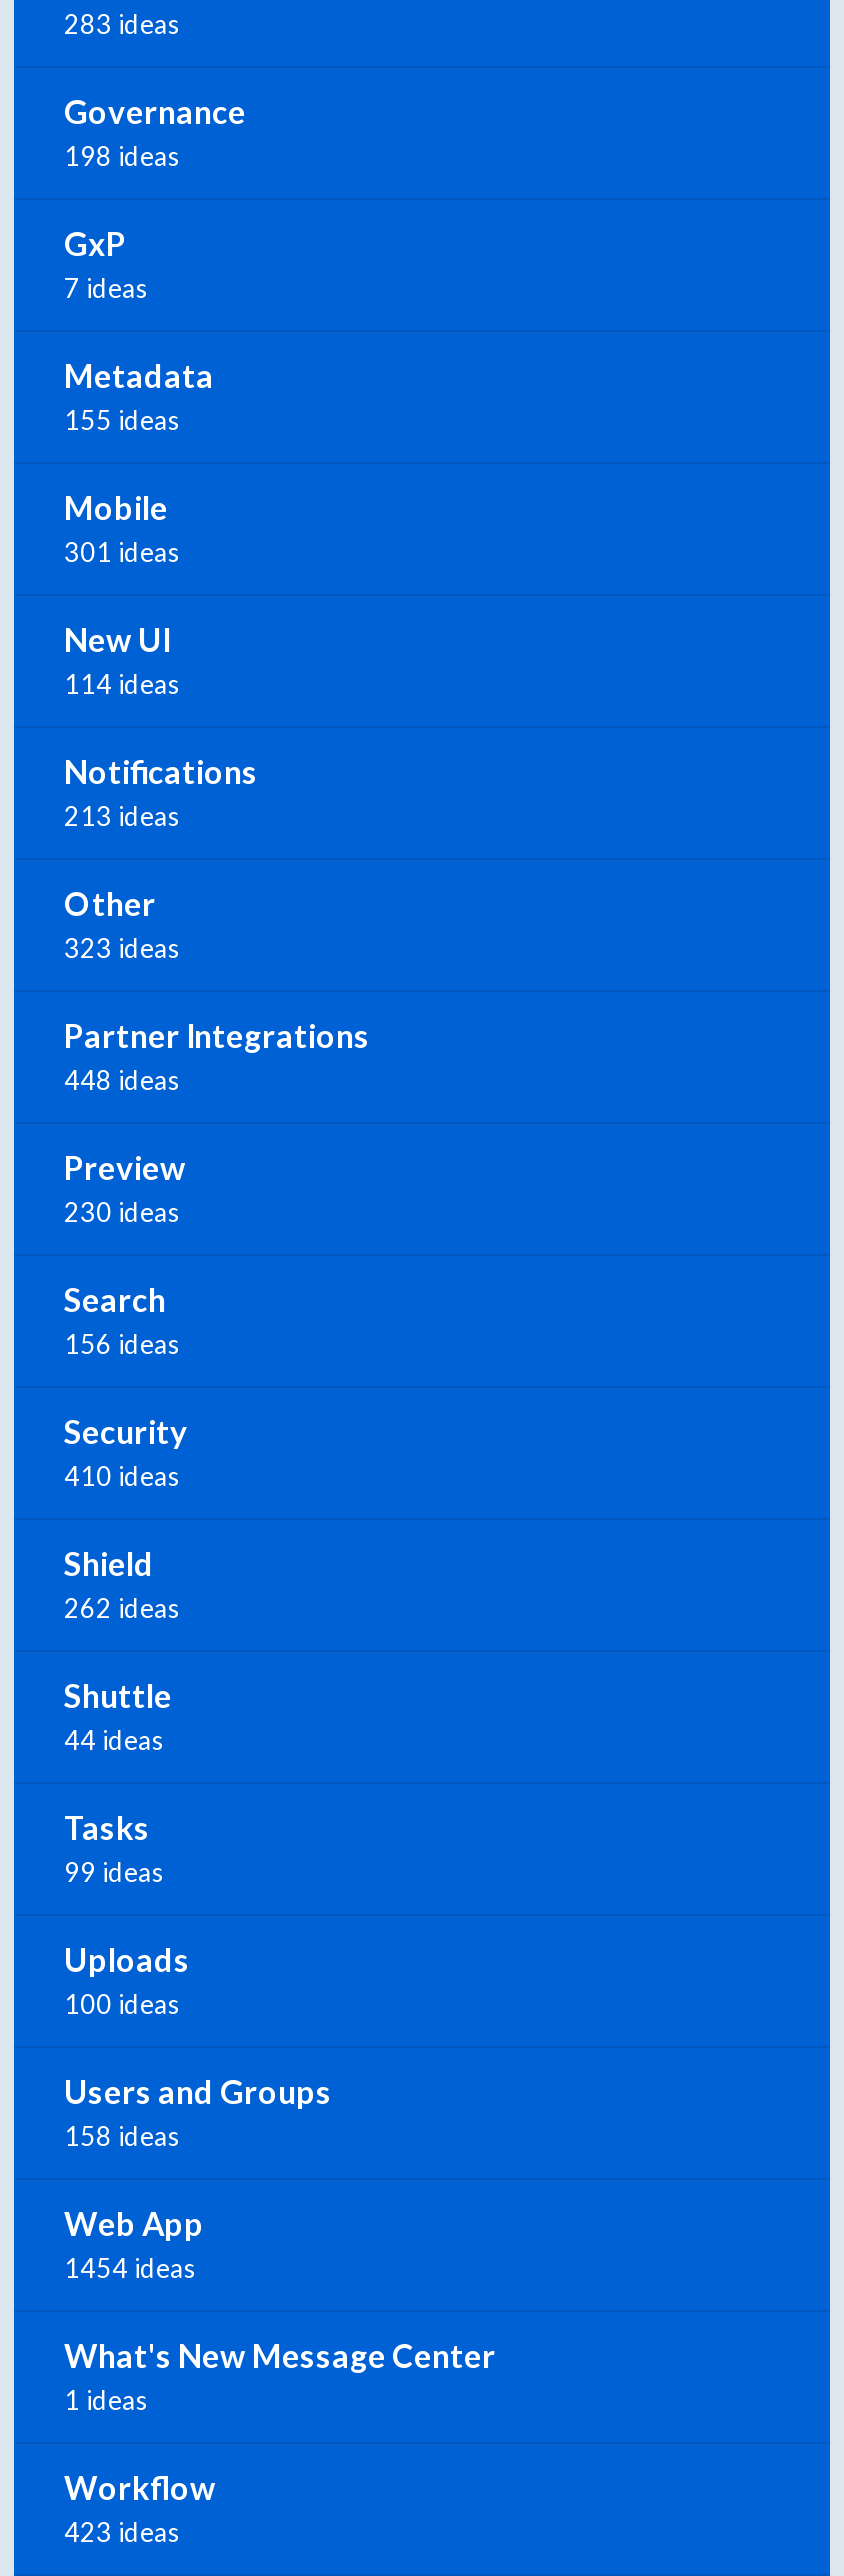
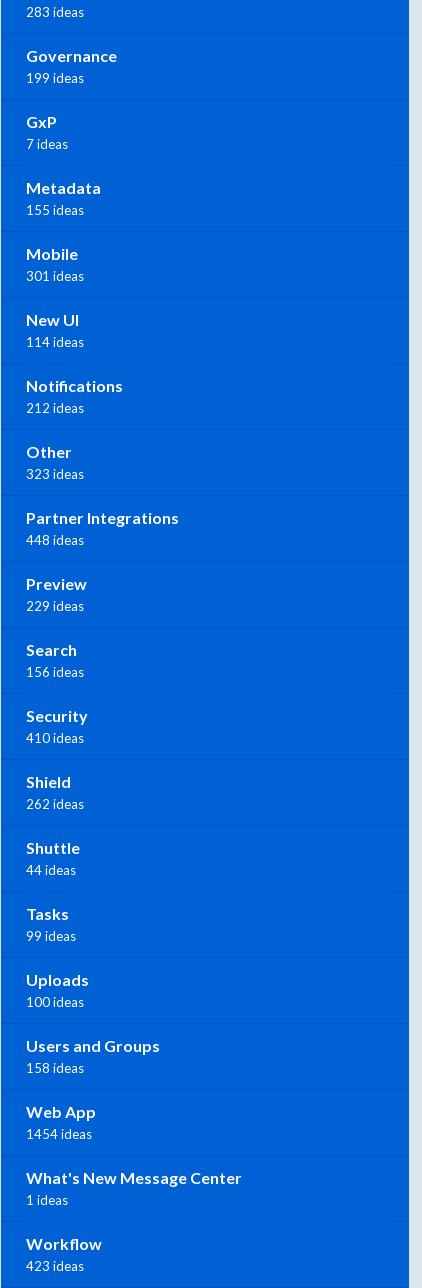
[64,140,180,172] 198 ideas -> [26,70,84,86] 199 ideas
[64,800,180,832] 213 ideas -> [26,400,84,416] 212 ideas
[64,1196,180,1228] 230 ideas -> [26,598,84,614] 229 ideas

